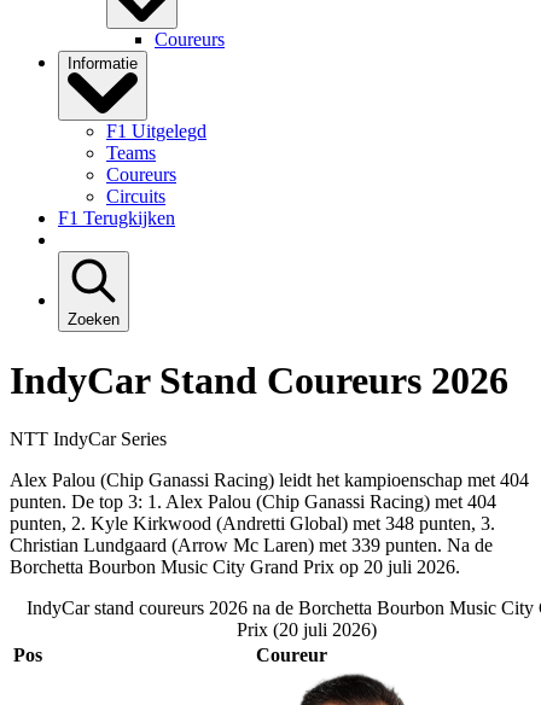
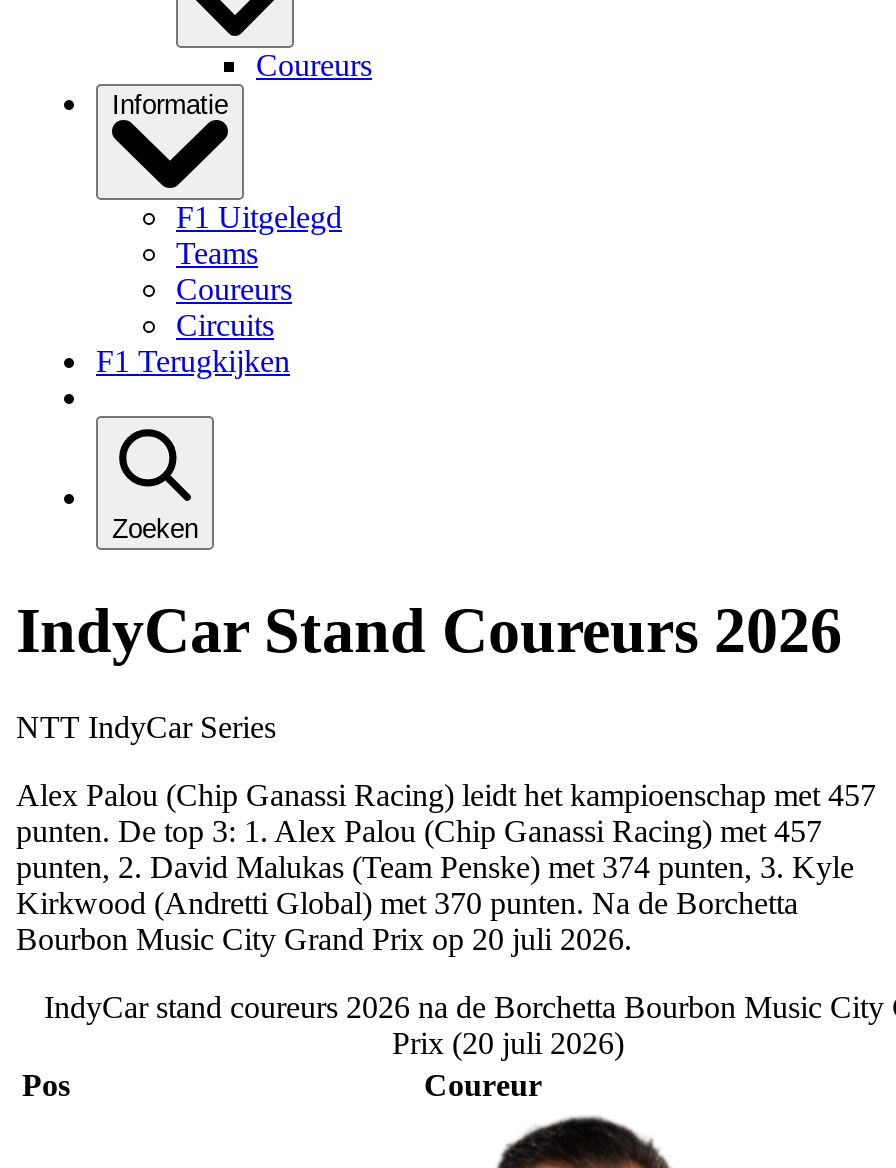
[10,470,529,577] Alex Palou (Chip Ganassi Racing) leidt het kampioenschap met 404 | punten. De top 3: 1. Alex Palou (Chip Ganassi Racing) met 404 | punten, 2. Kyle Kirkwood (Andretti Global) met 348 punten, 3. | Christian Lundgaard (Arrow Mc Laren) met 339 punten. Na de | Borchetta Bourbon Music City Grand Prix op 20 juli 2026. -> [16,778,876,956] Alex Palou (Chip Ganassi Racing) leidt het kampioenschap met 457 | punten. De top 3: 1. Alex Palou (Chip Ganassi Racing) met 457 | punten, 2. David Malukas (Team Penske) met 374 punten, 3. Kyle | Kirkwood (Andretti Global) met 370 punten. Na de Borchetta | Bourbon Music City Grand Prix op 20 juli 2026.

